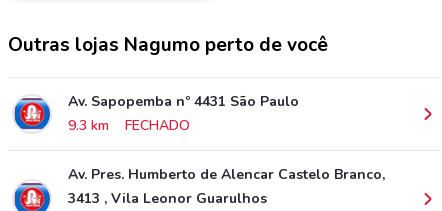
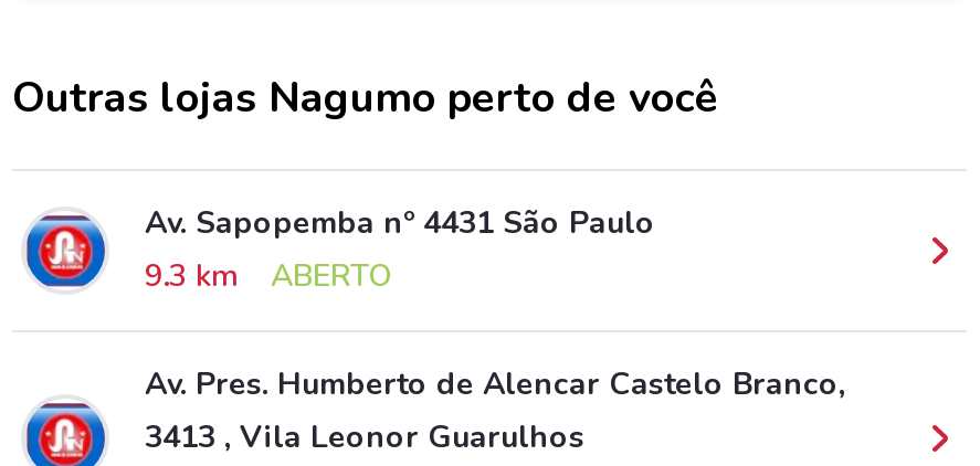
[125,116,190,135] FECHADO -> [271,255,392,297] ABERTO

